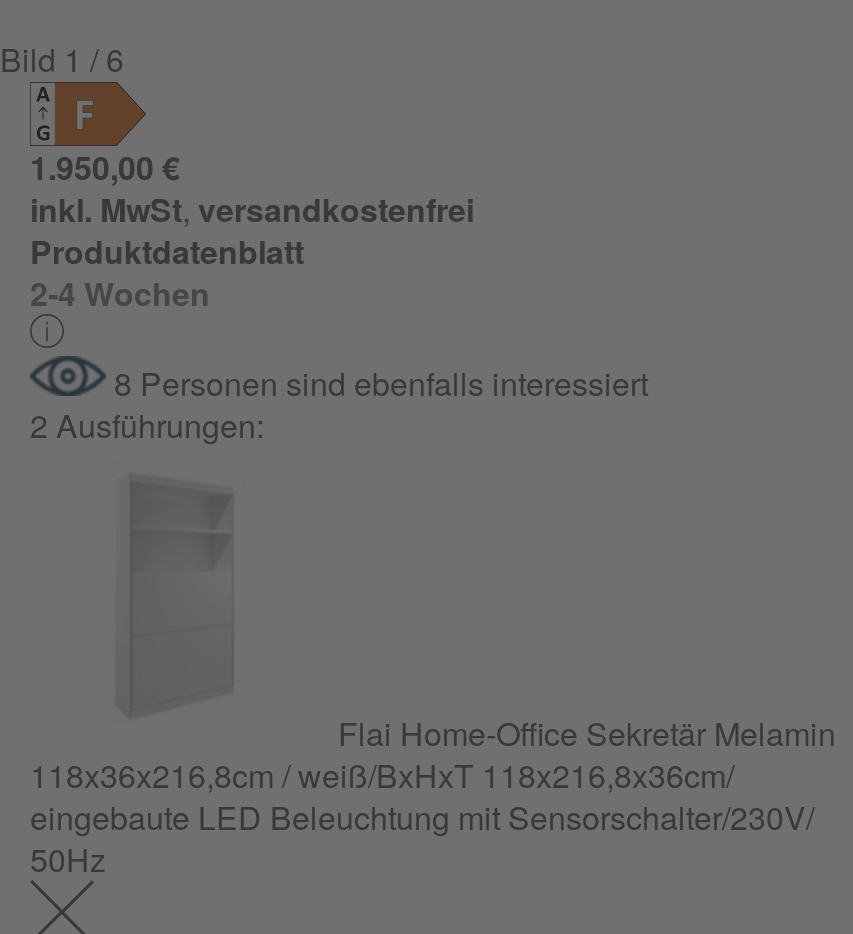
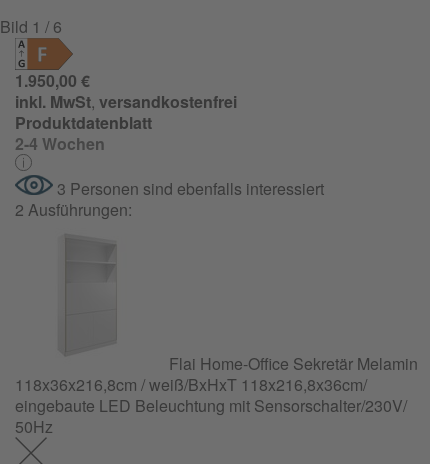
[106,360,648,406] 8 Personen sind ebenfalls interessiert -> [53,177,324,200] 3 Personen sind ebenfalls interessiert

